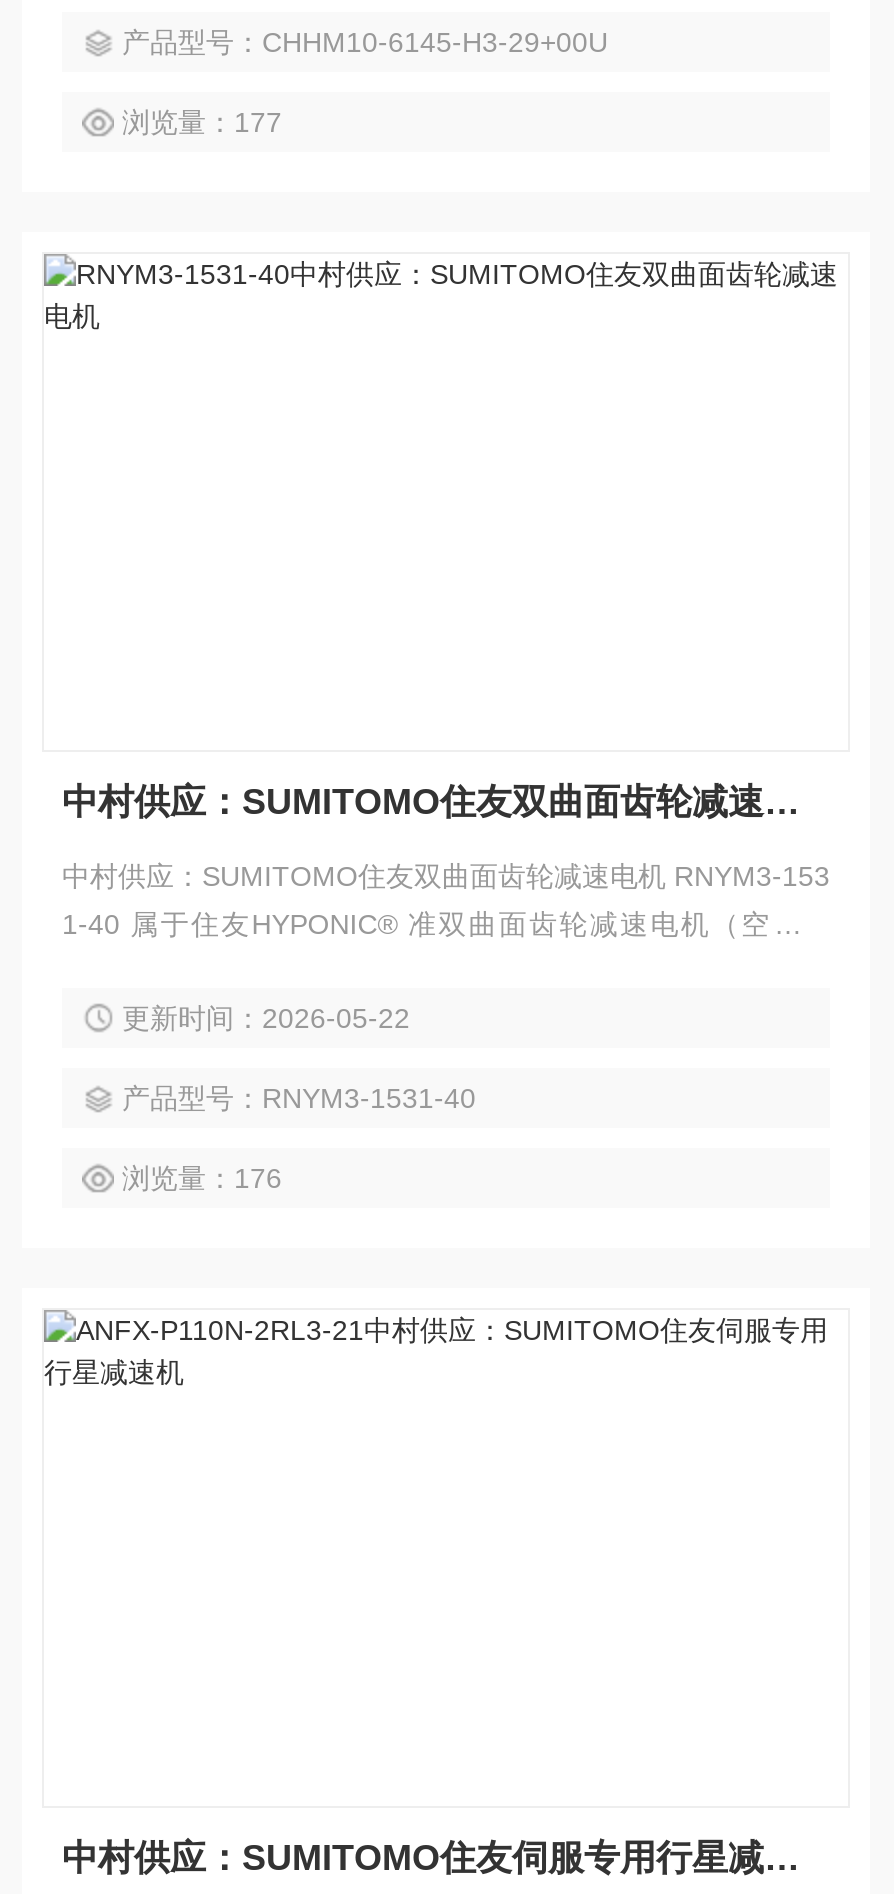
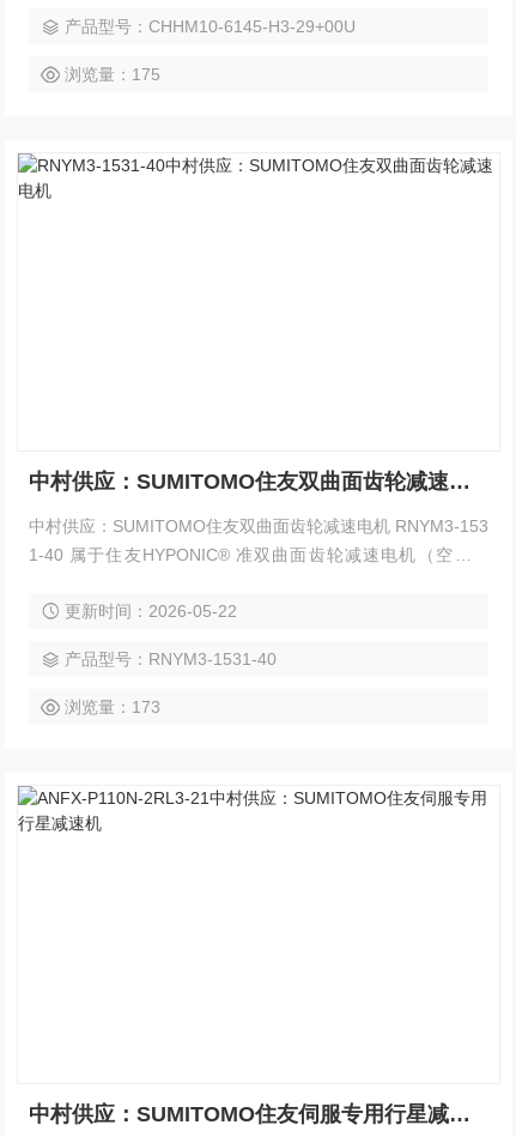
[122,106,282,138] 浏览量：177 -> [65,65,160,84] 浏览量：175
[122,1162,282,1194] 浏览量：176 -> [65,697,160,716] 浏览量：173

